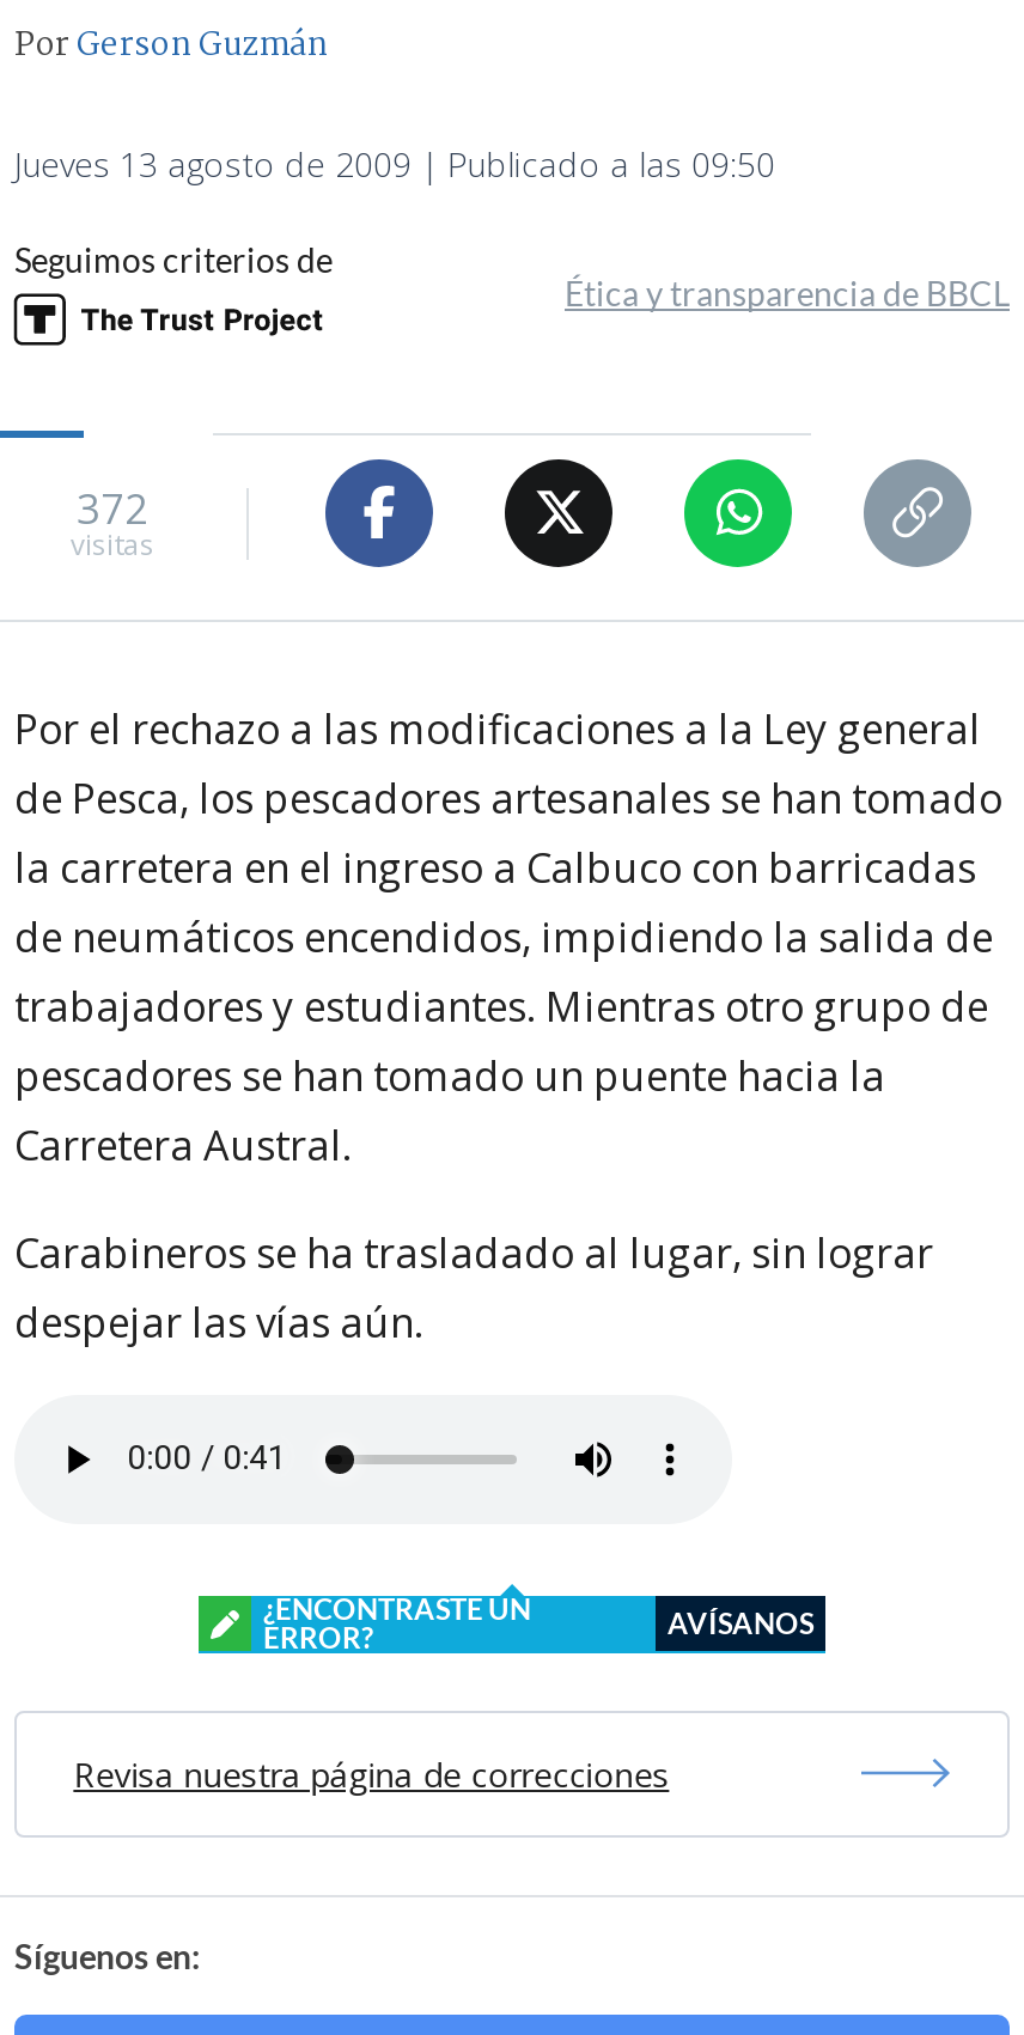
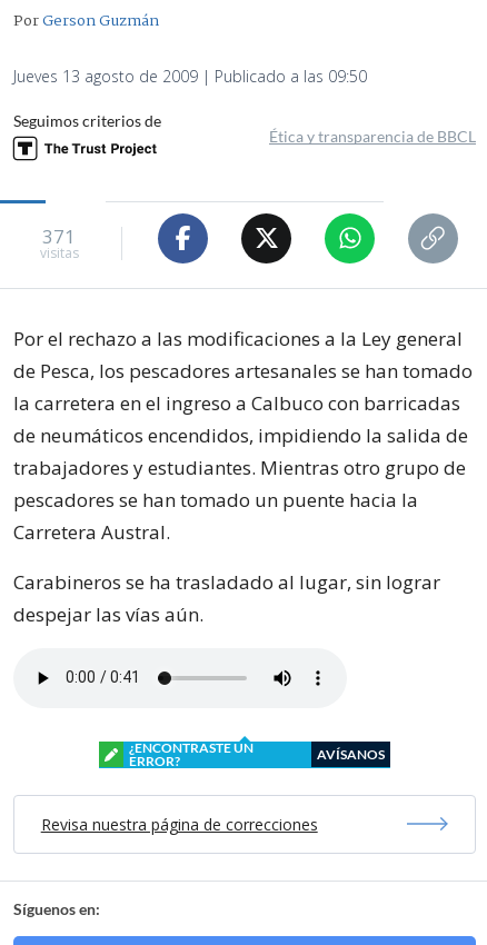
[77,482,148,537] 372 -> [42,224,76,249] 371

